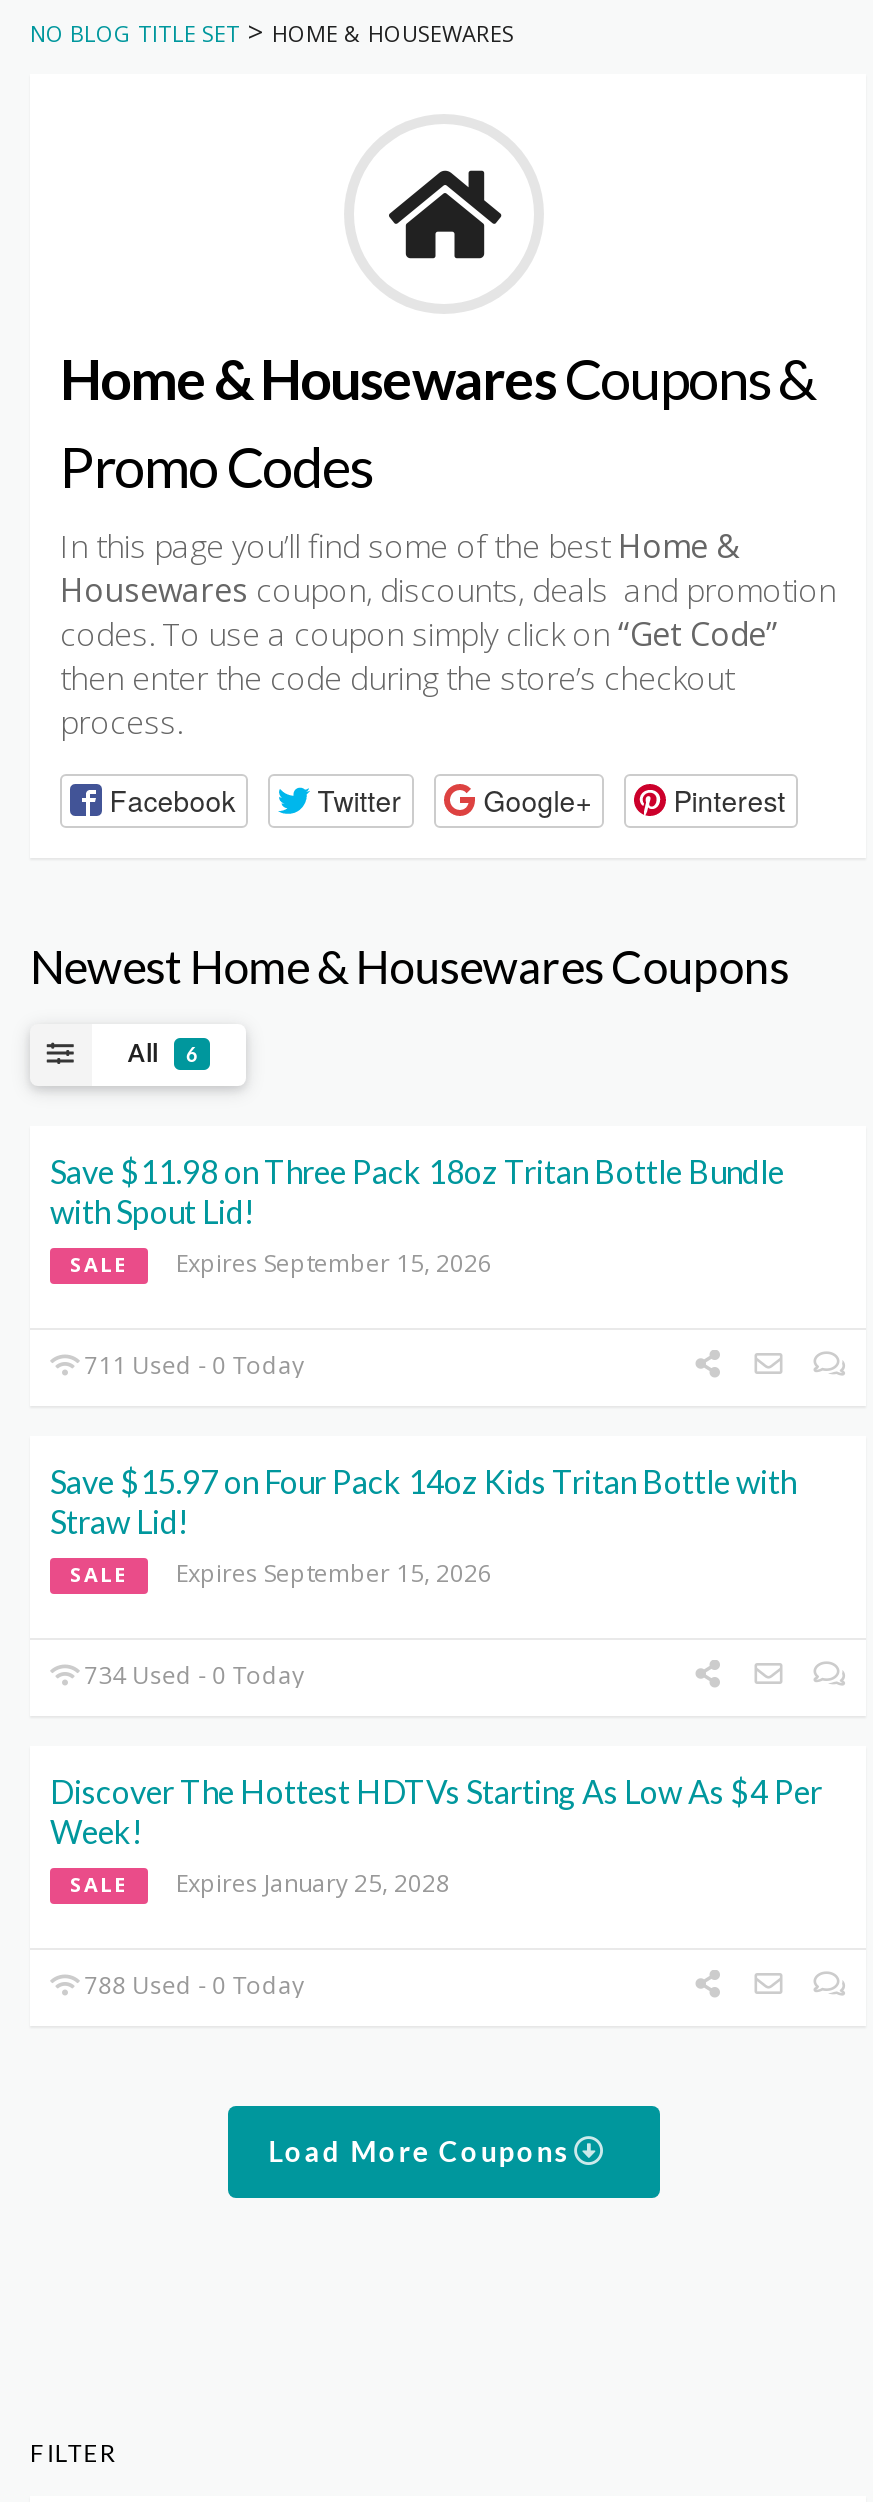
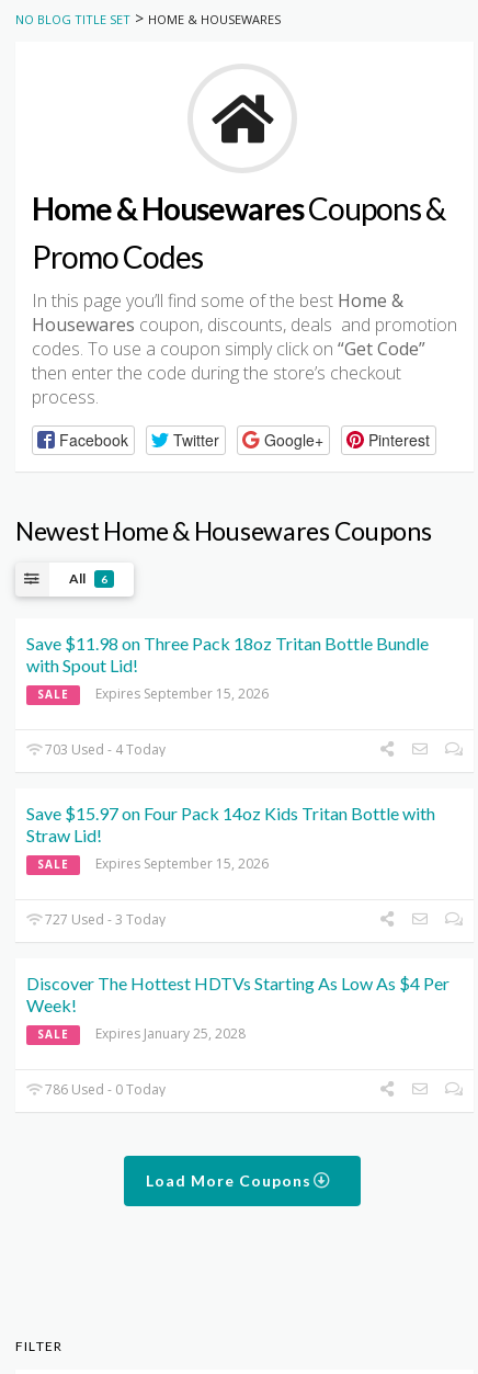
[78,1347,304,1381] 711 Used - 0 Today -> [42,740,166,758] 703 Used - 4 Today
[78,1657,304,1691] 734 Used - 0 Today -> [42,910,166,928] 727 Used - 3 Today
[78,1967,304,2001] 788 Used - 0 Today -> [42,1080,166,1098] 786 Used - 0 Today

